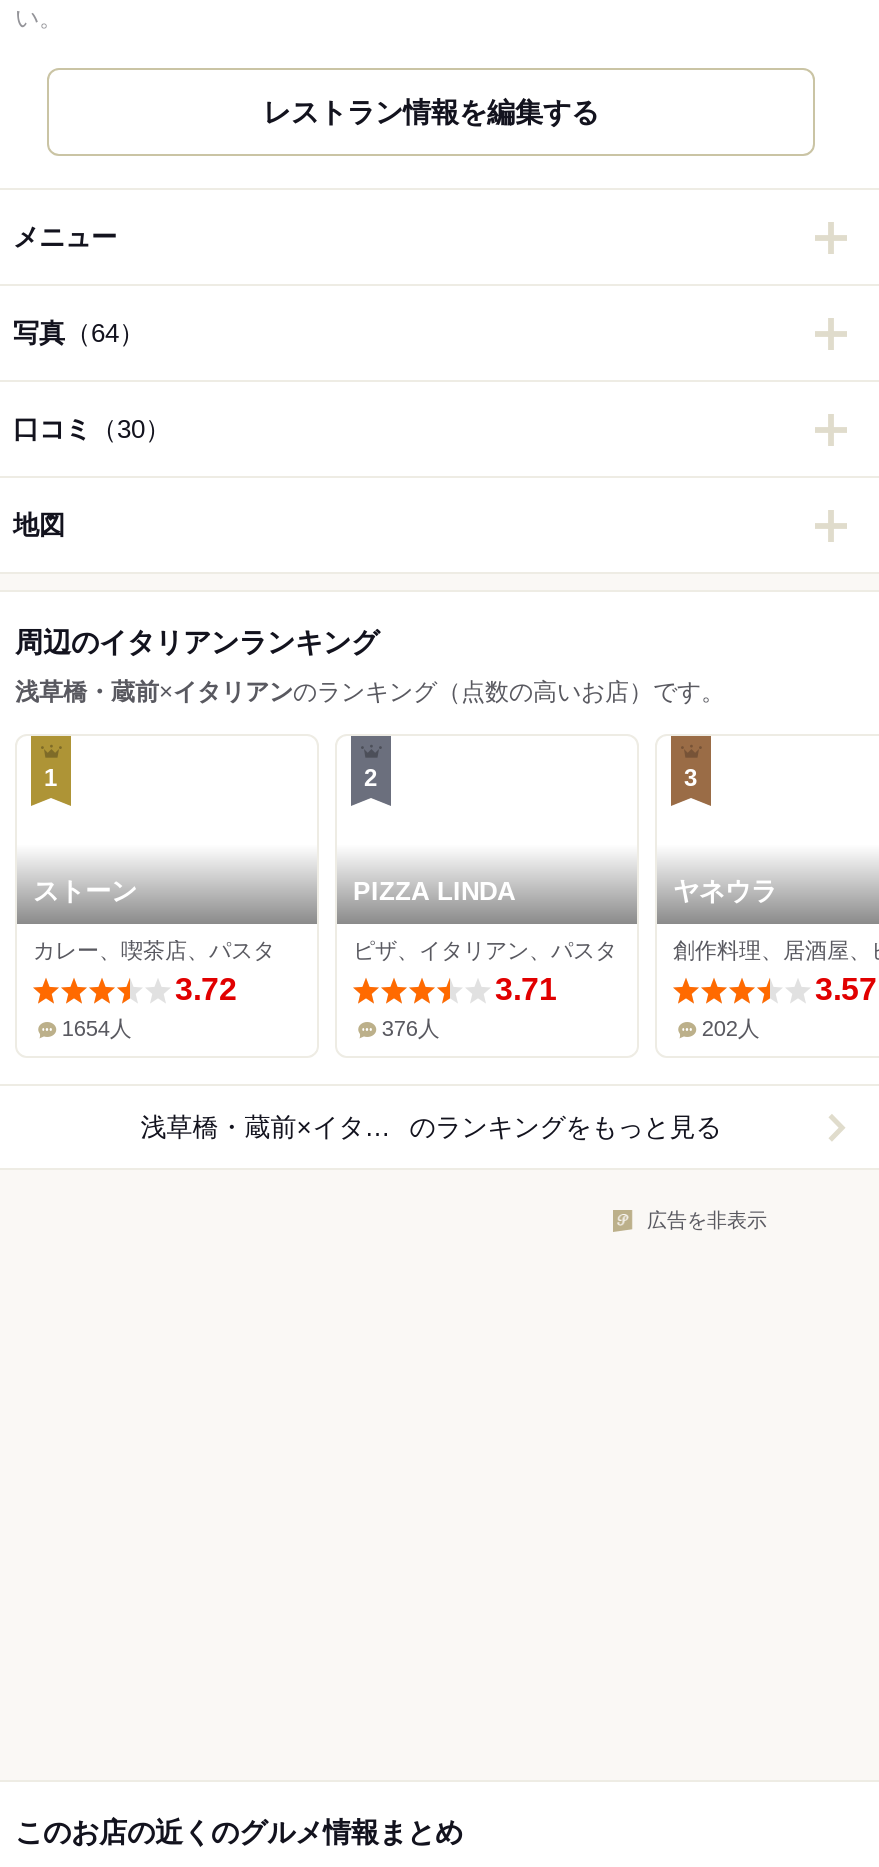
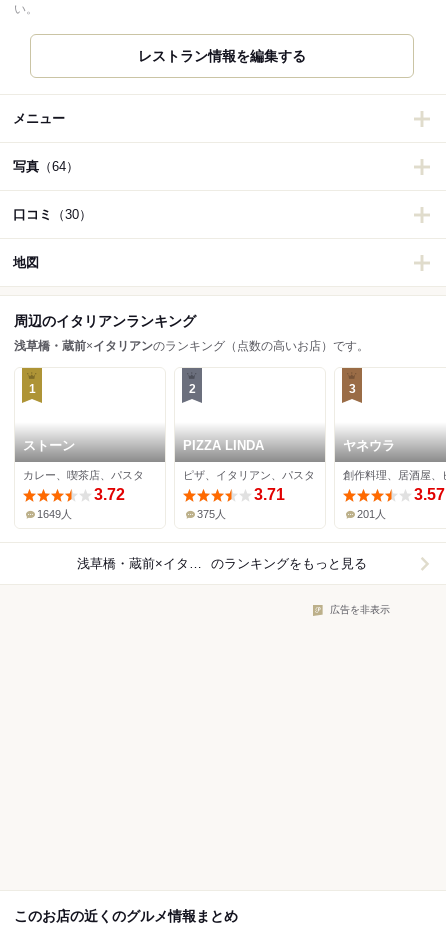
[62,1017,132,1041] 1654人 -> [37,508,72,520] 1649人
[382,1017,440,1041] 376人 -> [197,508,226,520] 375人
[702,1017,760,1041] 202人 -> [357,508,386,520] 201人

